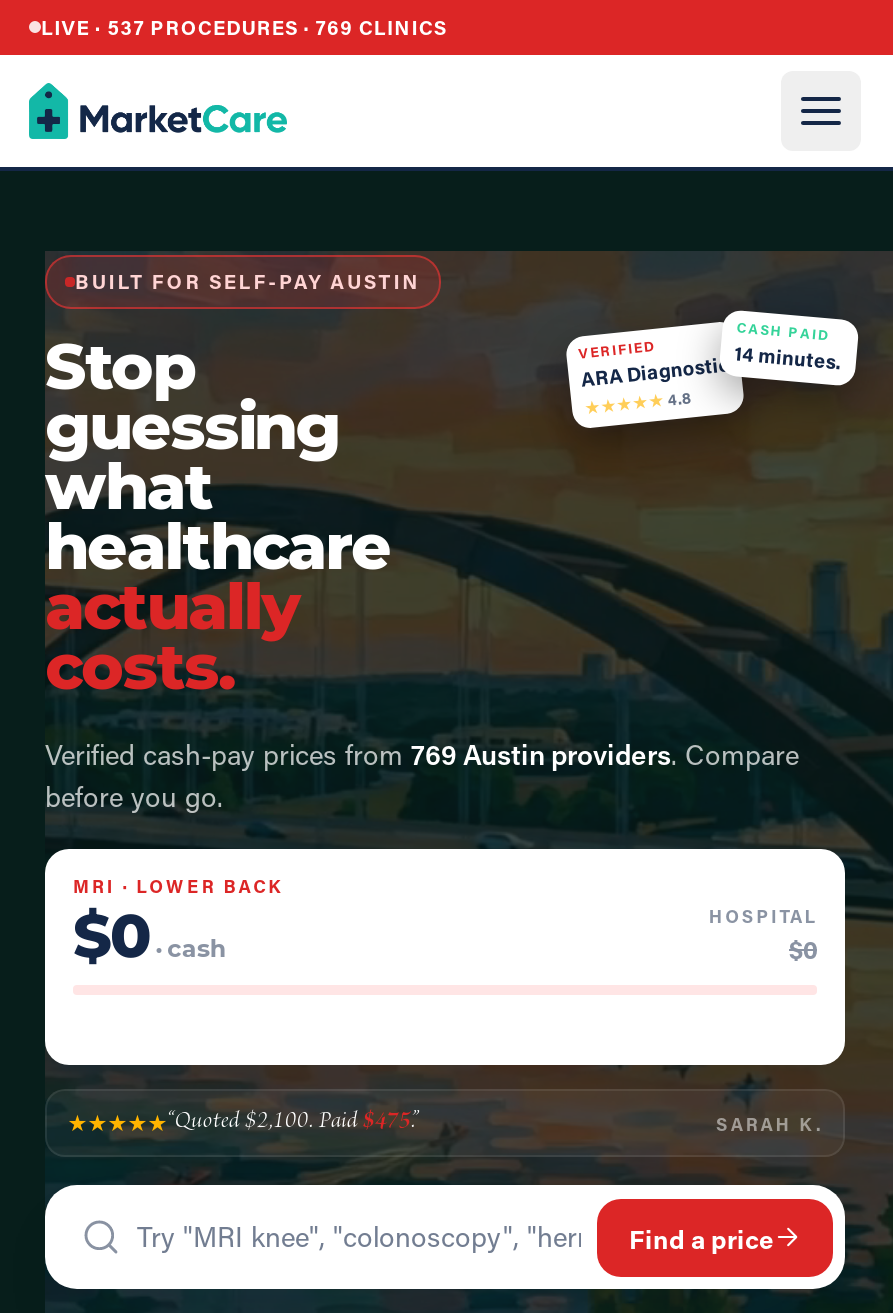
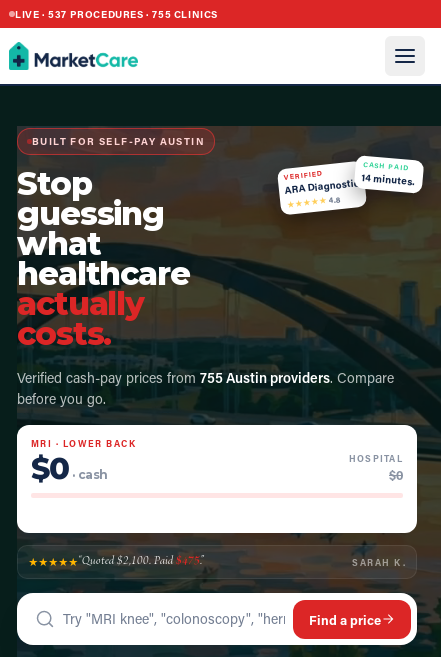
[41,12,447,40] LIVE · 537 PROCEDURES · 769 CLINICS -> [15,6,218,20] LIVE · 537 PROCEDURES · 755 CLINICS
[45,735,799,773] Verified cash-pay prices from 769 Austin providers. Compare -> [17,368,394,387] Verified cash-pay prices from 755 Austin providers. Compare

